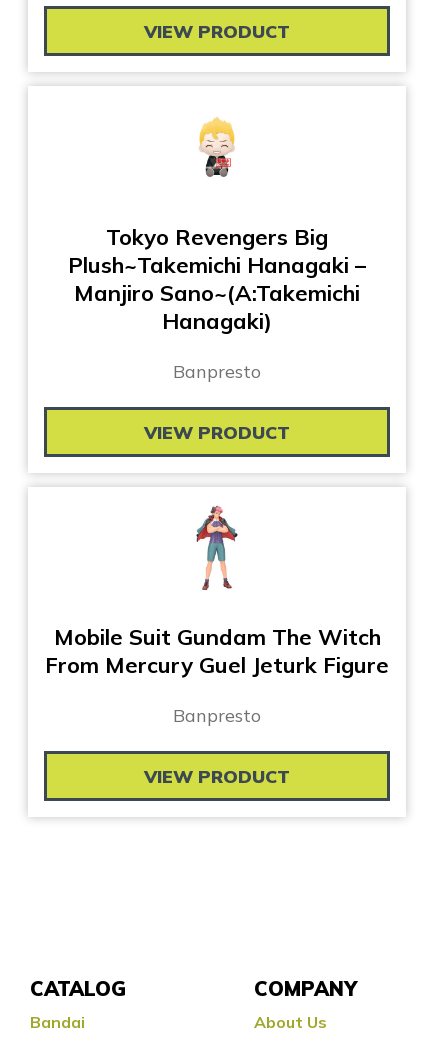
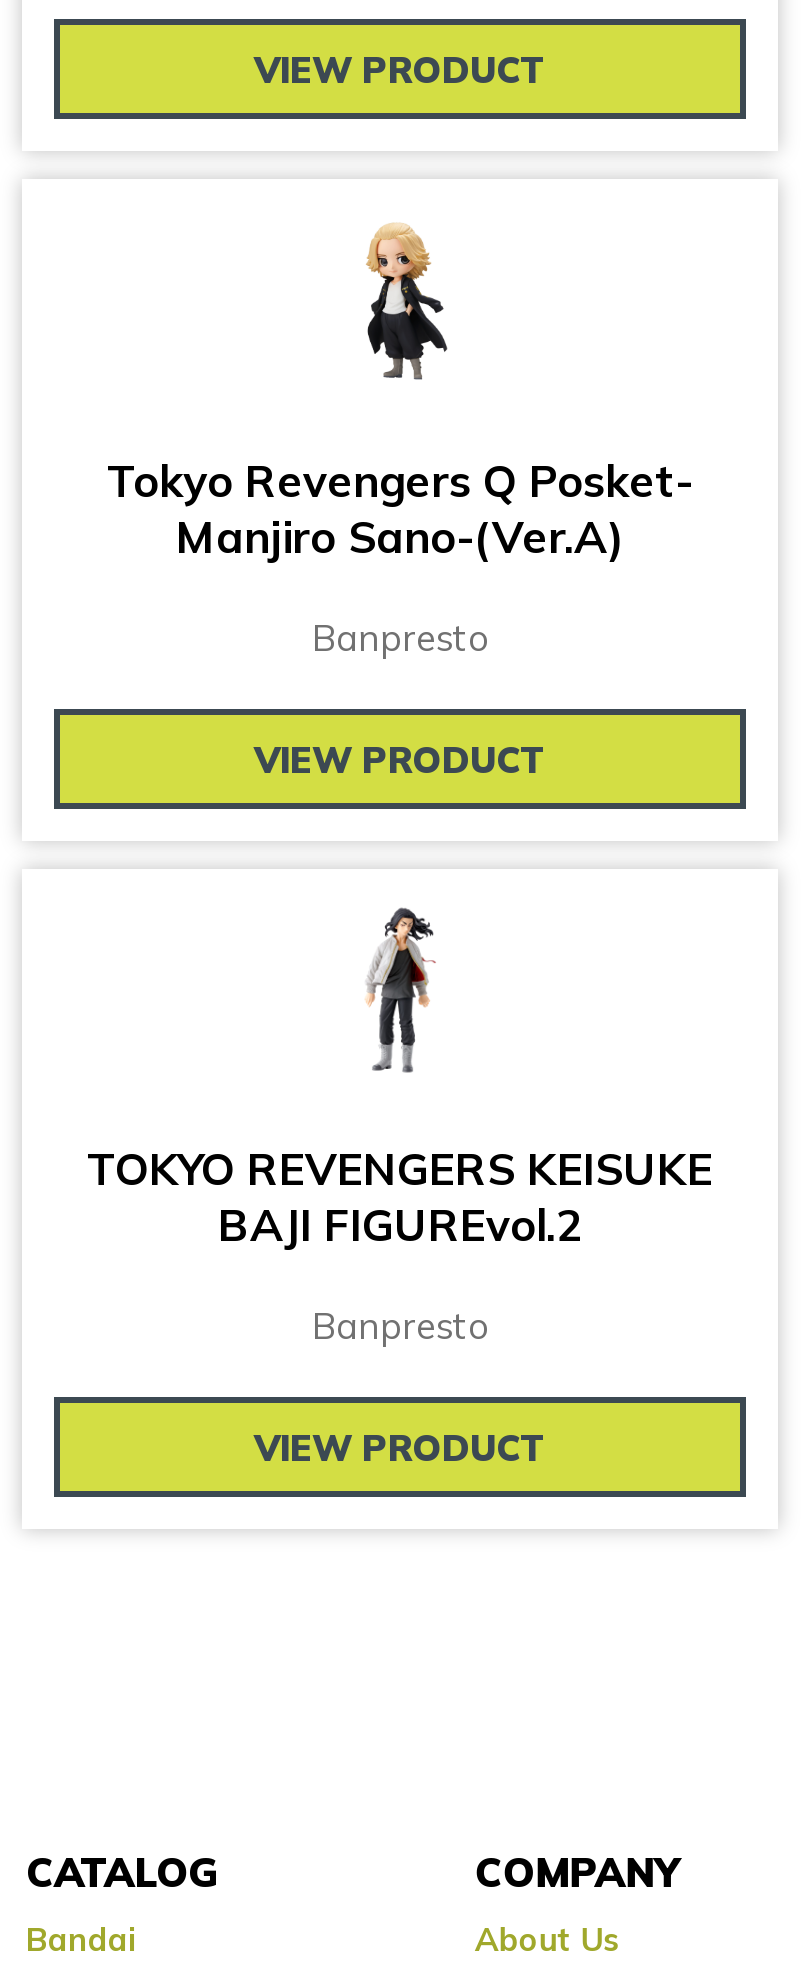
[199,109,235,186] [image] -> [366,221,446,325] [image]
[68,223,366,335] Tokyo Revengers Big | Plush~Takemichi Hanagaki – | Manjiro Sano~(A:Takemichi | Hanagaki) -> [107,452,693,564] Tokyo Revengers Q Posket- | Manjiro Sano-(Ver.A)
[45,506,389,679] [image] | Mobile Suit Gundam The Witch | From Mercury Guel Jeturk Figure -> [87,907,713,1254] [image] | TOKYO REVENGERS KEISUKE | BAJI FIGUREvol.2

